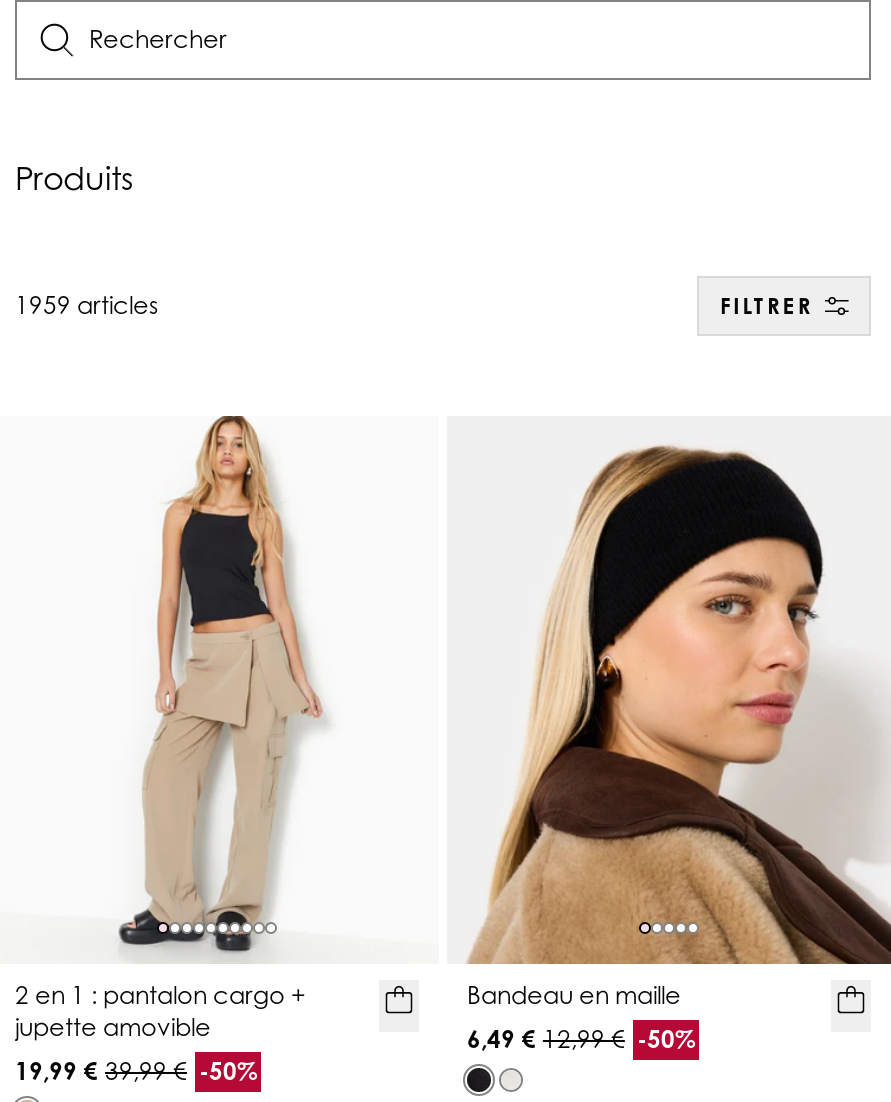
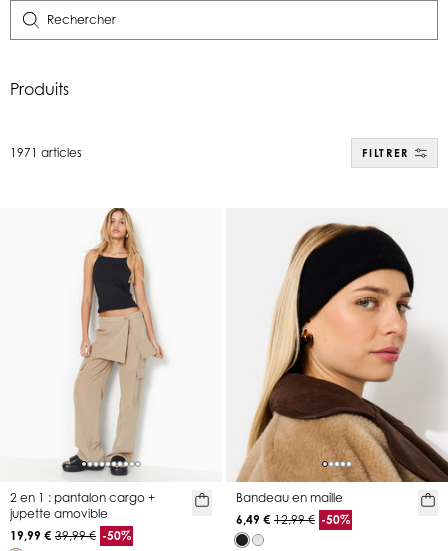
[15,290,159,320] 1959 articles -> [10,145,82,160] 1971 articles

